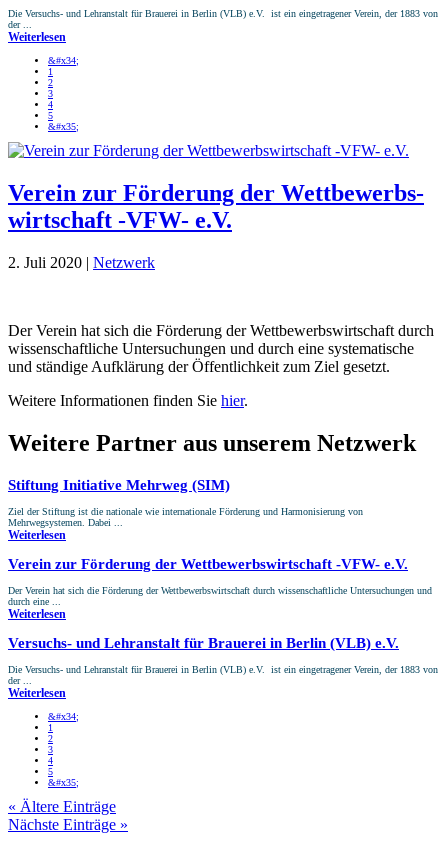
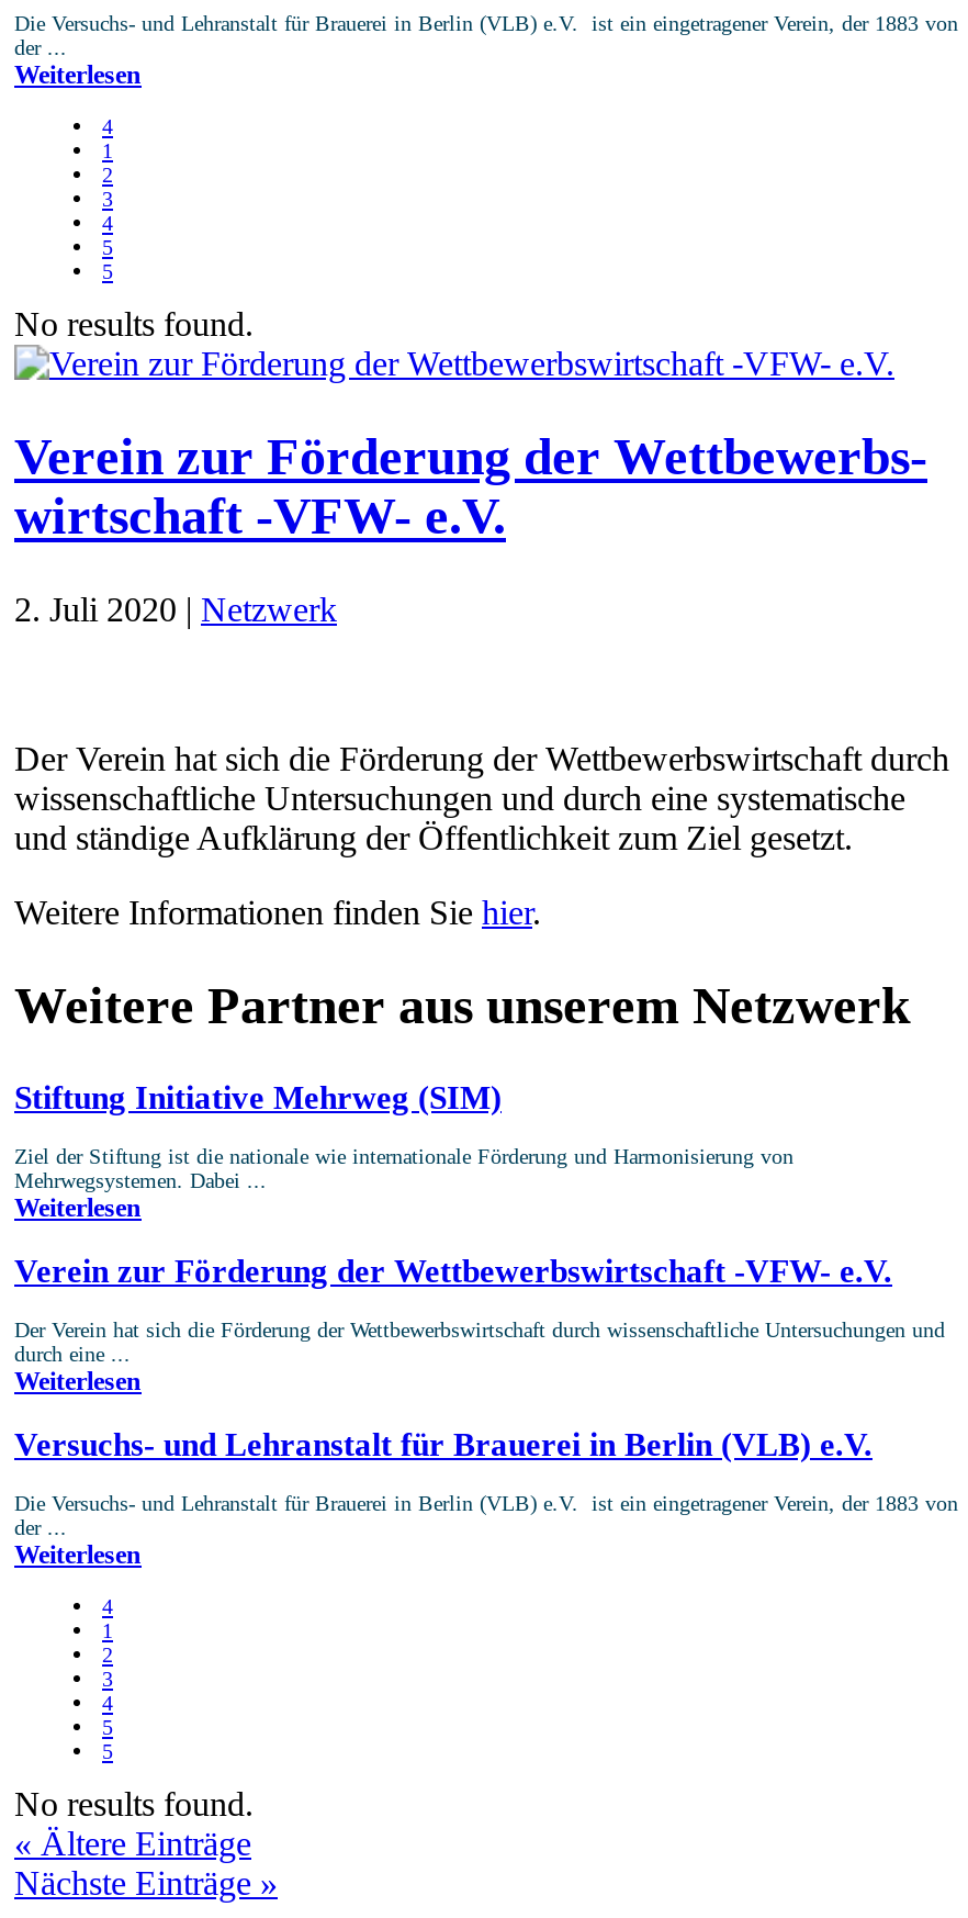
[48,55,79,66] &#x34; -> [102,115,113,139] 4
[48,121,79,132] &#x35; -> [14,260,254,343] 5 | No results found.
[48,711,79,722] &#x34; -> [102,1594,113,1618] 4
[48,777,79,788] &#x35; -> [14,1739,254,1823] 5 | No results found.

